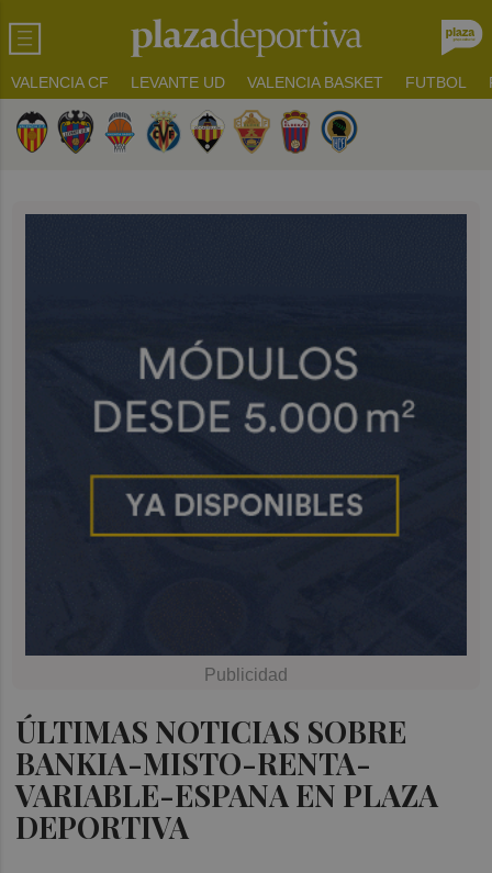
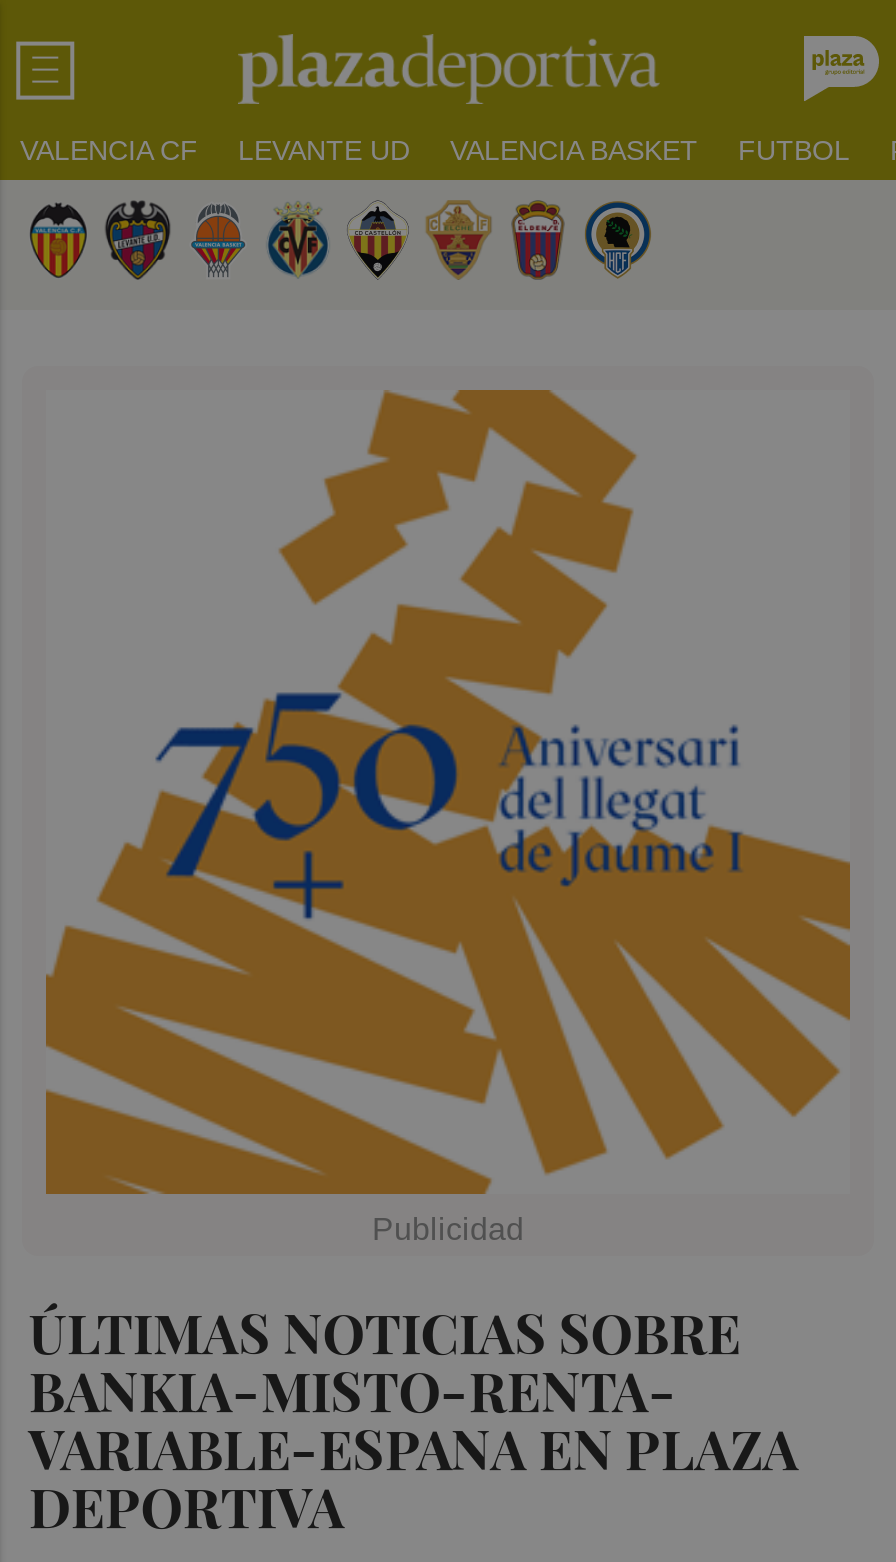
[24,213,468,657] [image] -> [44,388,852,1196] [image]

